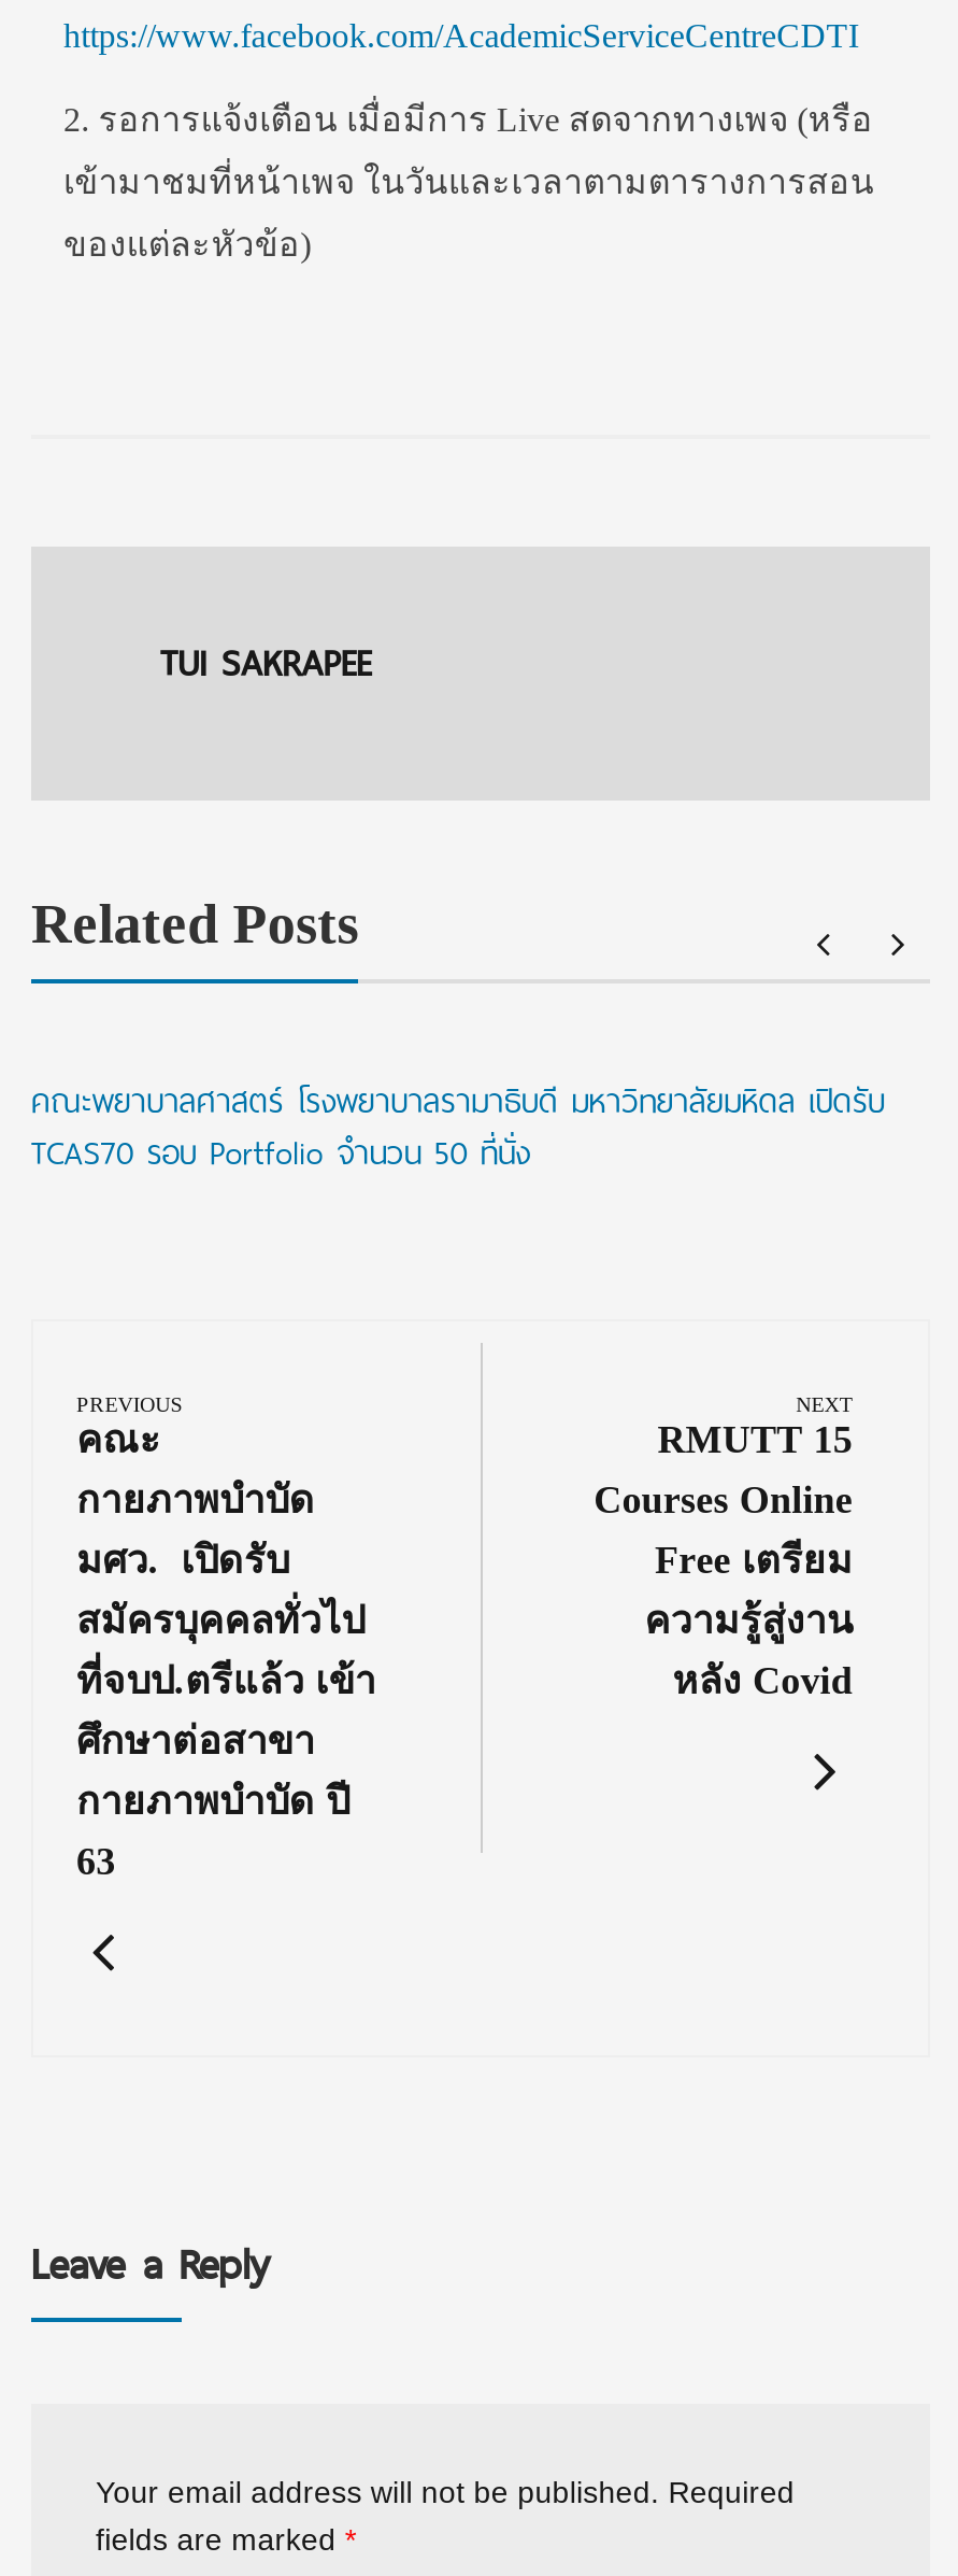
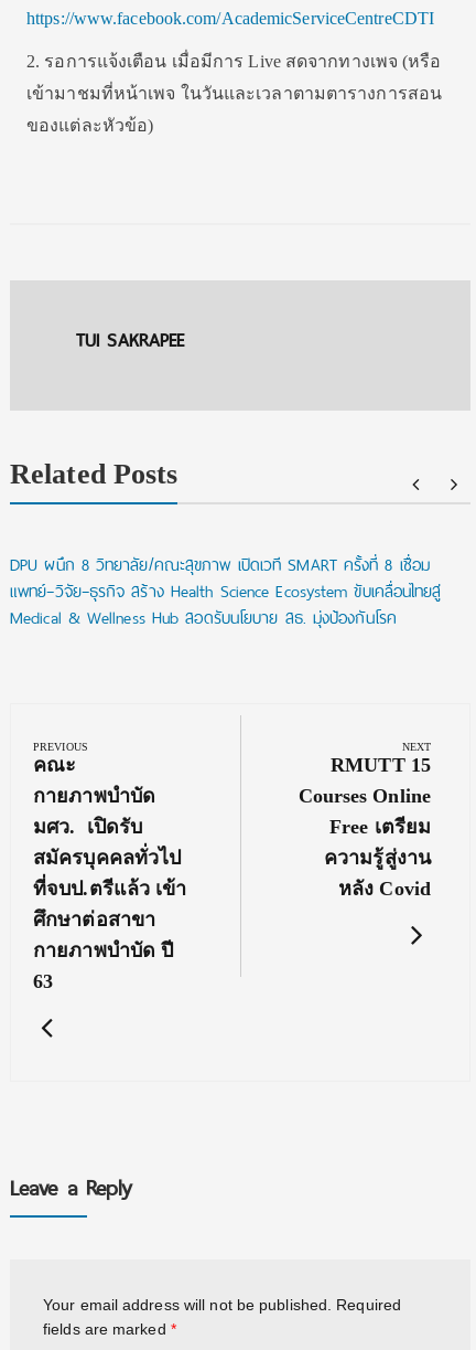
[31,1074,885,1181] คณะพยาบาลศาสตร์ โรงพยาบาลรามาธิบดี มหาวิทยาลัยมหิดล เปิดรับ | TCAS70 รอบ Portfolio จำนวน 50 ที่นั่ง -> [10,551,441,633] DPU ผนึก 8 วิทยาลัย/คณะสุขภาพ เปิดเวที SMART ครั้งที่ 8 เชื่อม | แพทย์–วิจัย–ธุรกิจ สร้าง Health Science Ecosystem ขับเคลื่อนไทยสู่ | Medical & Wellness Hub สอดรับนโยบาย สธ. มุ่งป้องกันโรค

